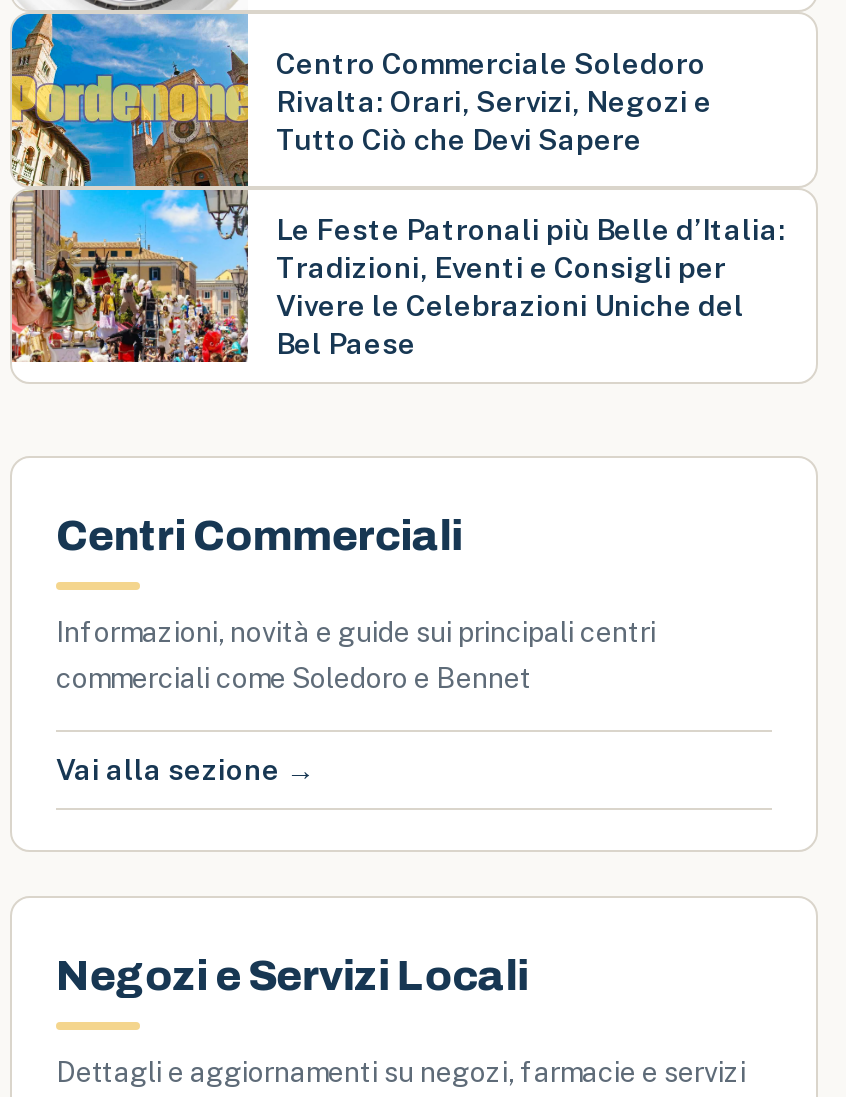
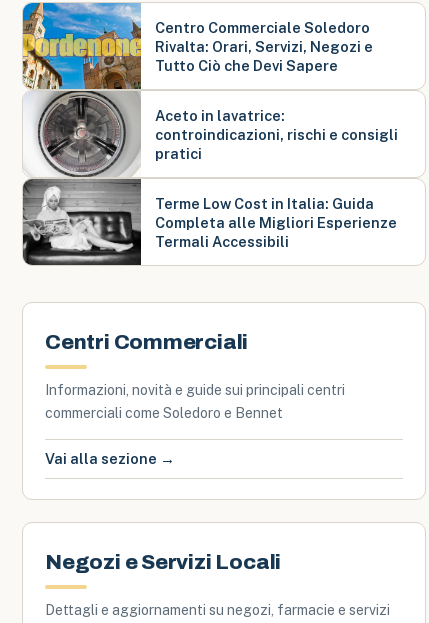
[10,188,786,382] [image] | Le Feste Patronali più Belle d’Italia: | Tradizioni, Eventi e Consigli per | Vivere le Celebrazioni Uniche del | Bel Paese -> [22,90,398,266] [image] | Aceto in lavatrice: | controindicazioni, rischi e consigli | pratici | Terme Low Cost in Italia: Guida | Completa alle Migliori Esperienze | Termali Accessibili

